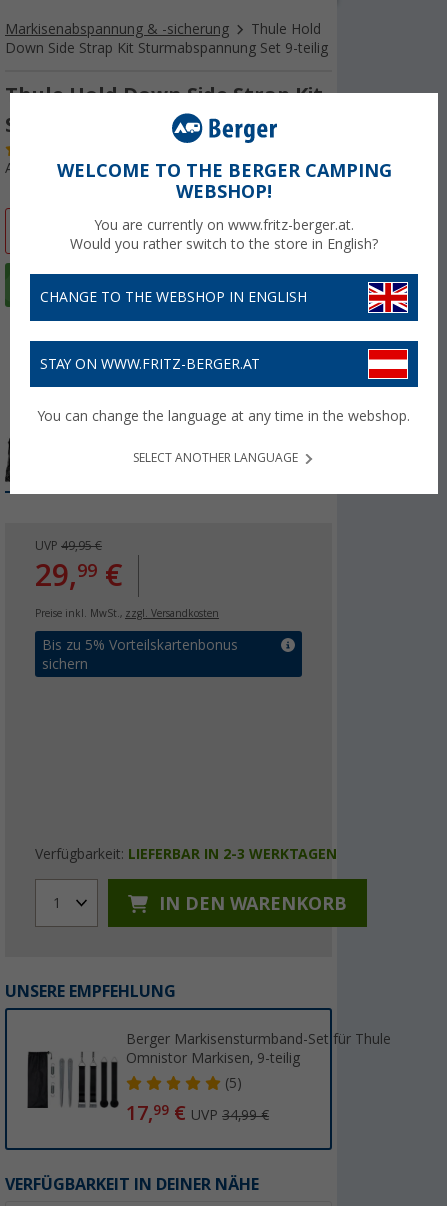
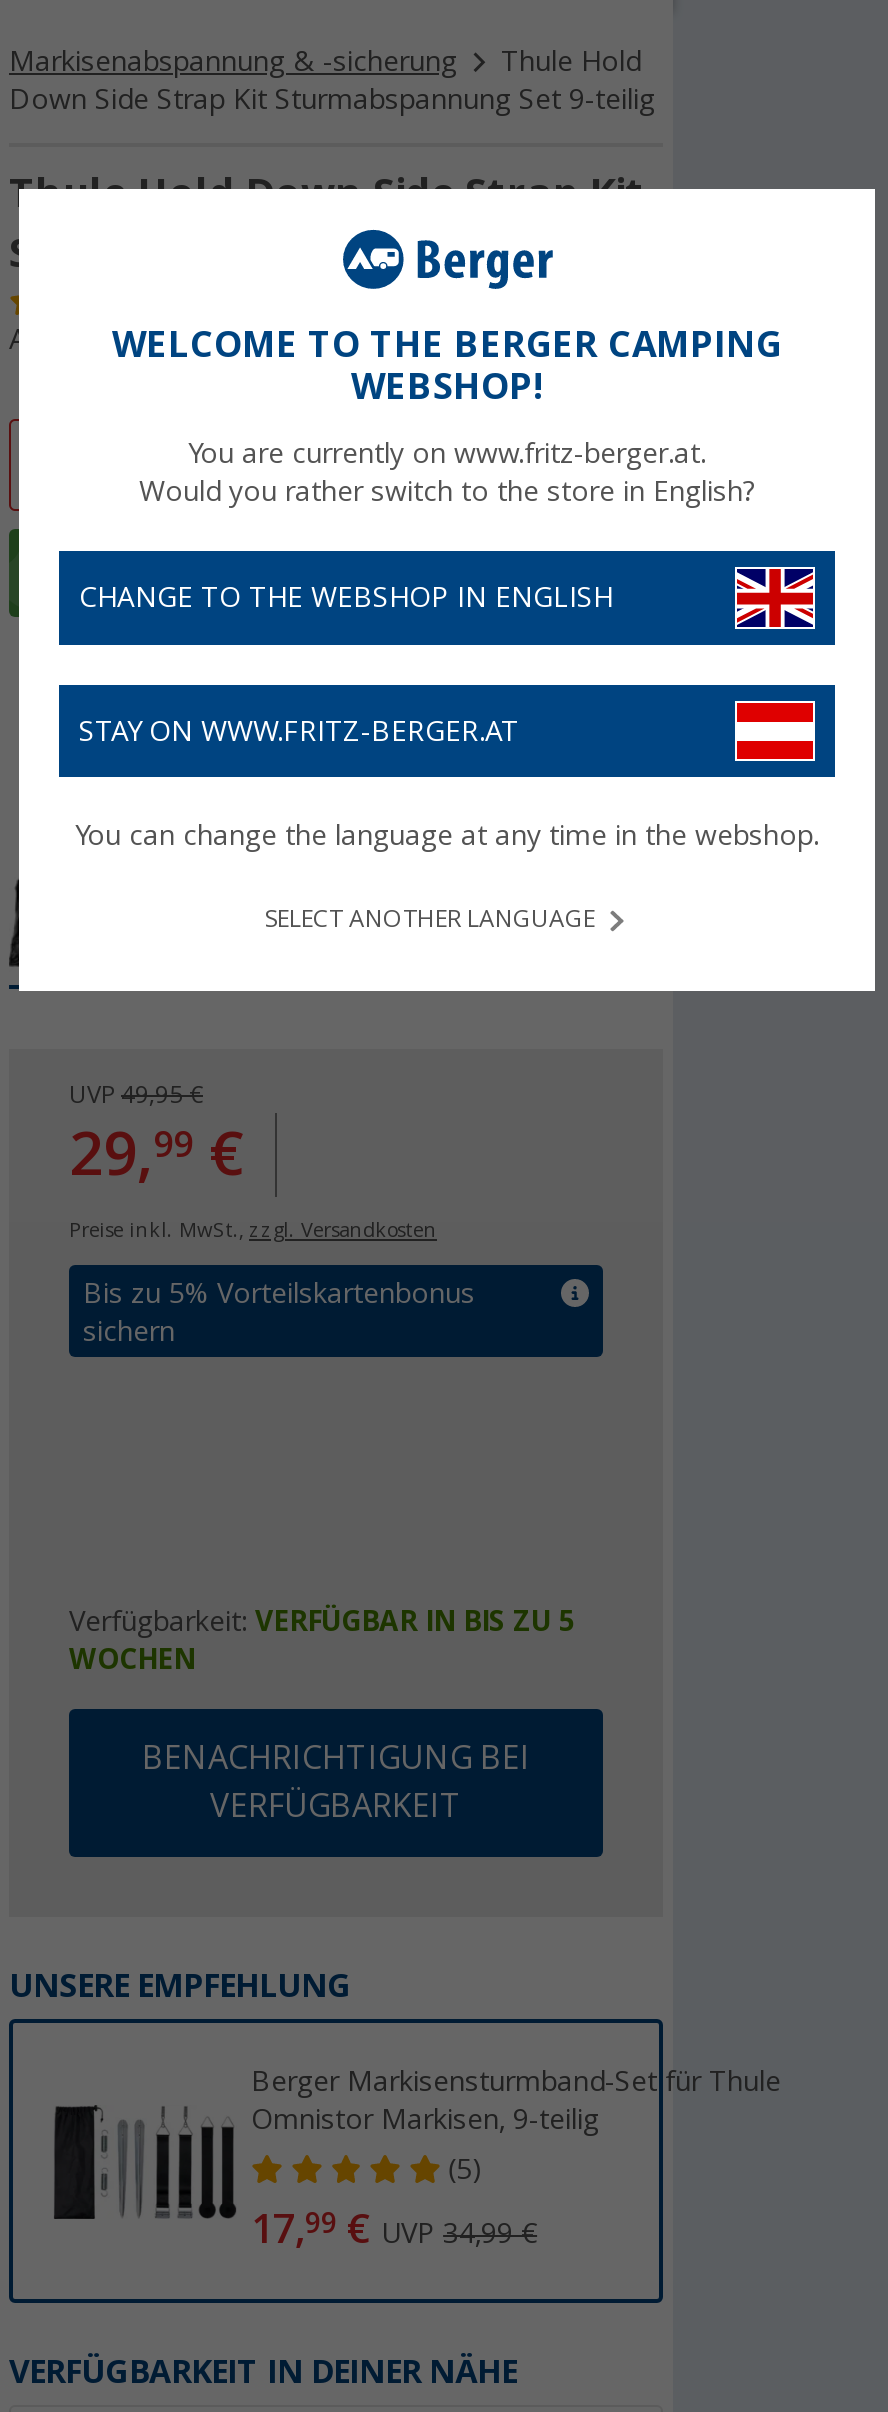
[35,846,337,862] Verfügbarkeit: LIEFERBAR IN 2-3 WERKTAGEN -> [69,1606,575,1676] Verfügbarkeit: VERFÜGBAR IN BIS ZU 5 | WOCHEN
[53,893,347,914] 1 | IN DEN WARENKORB -> [142,1740,530,1826] BENACHRICHTIGUNG BEI | VERFÜGBARKEIT

